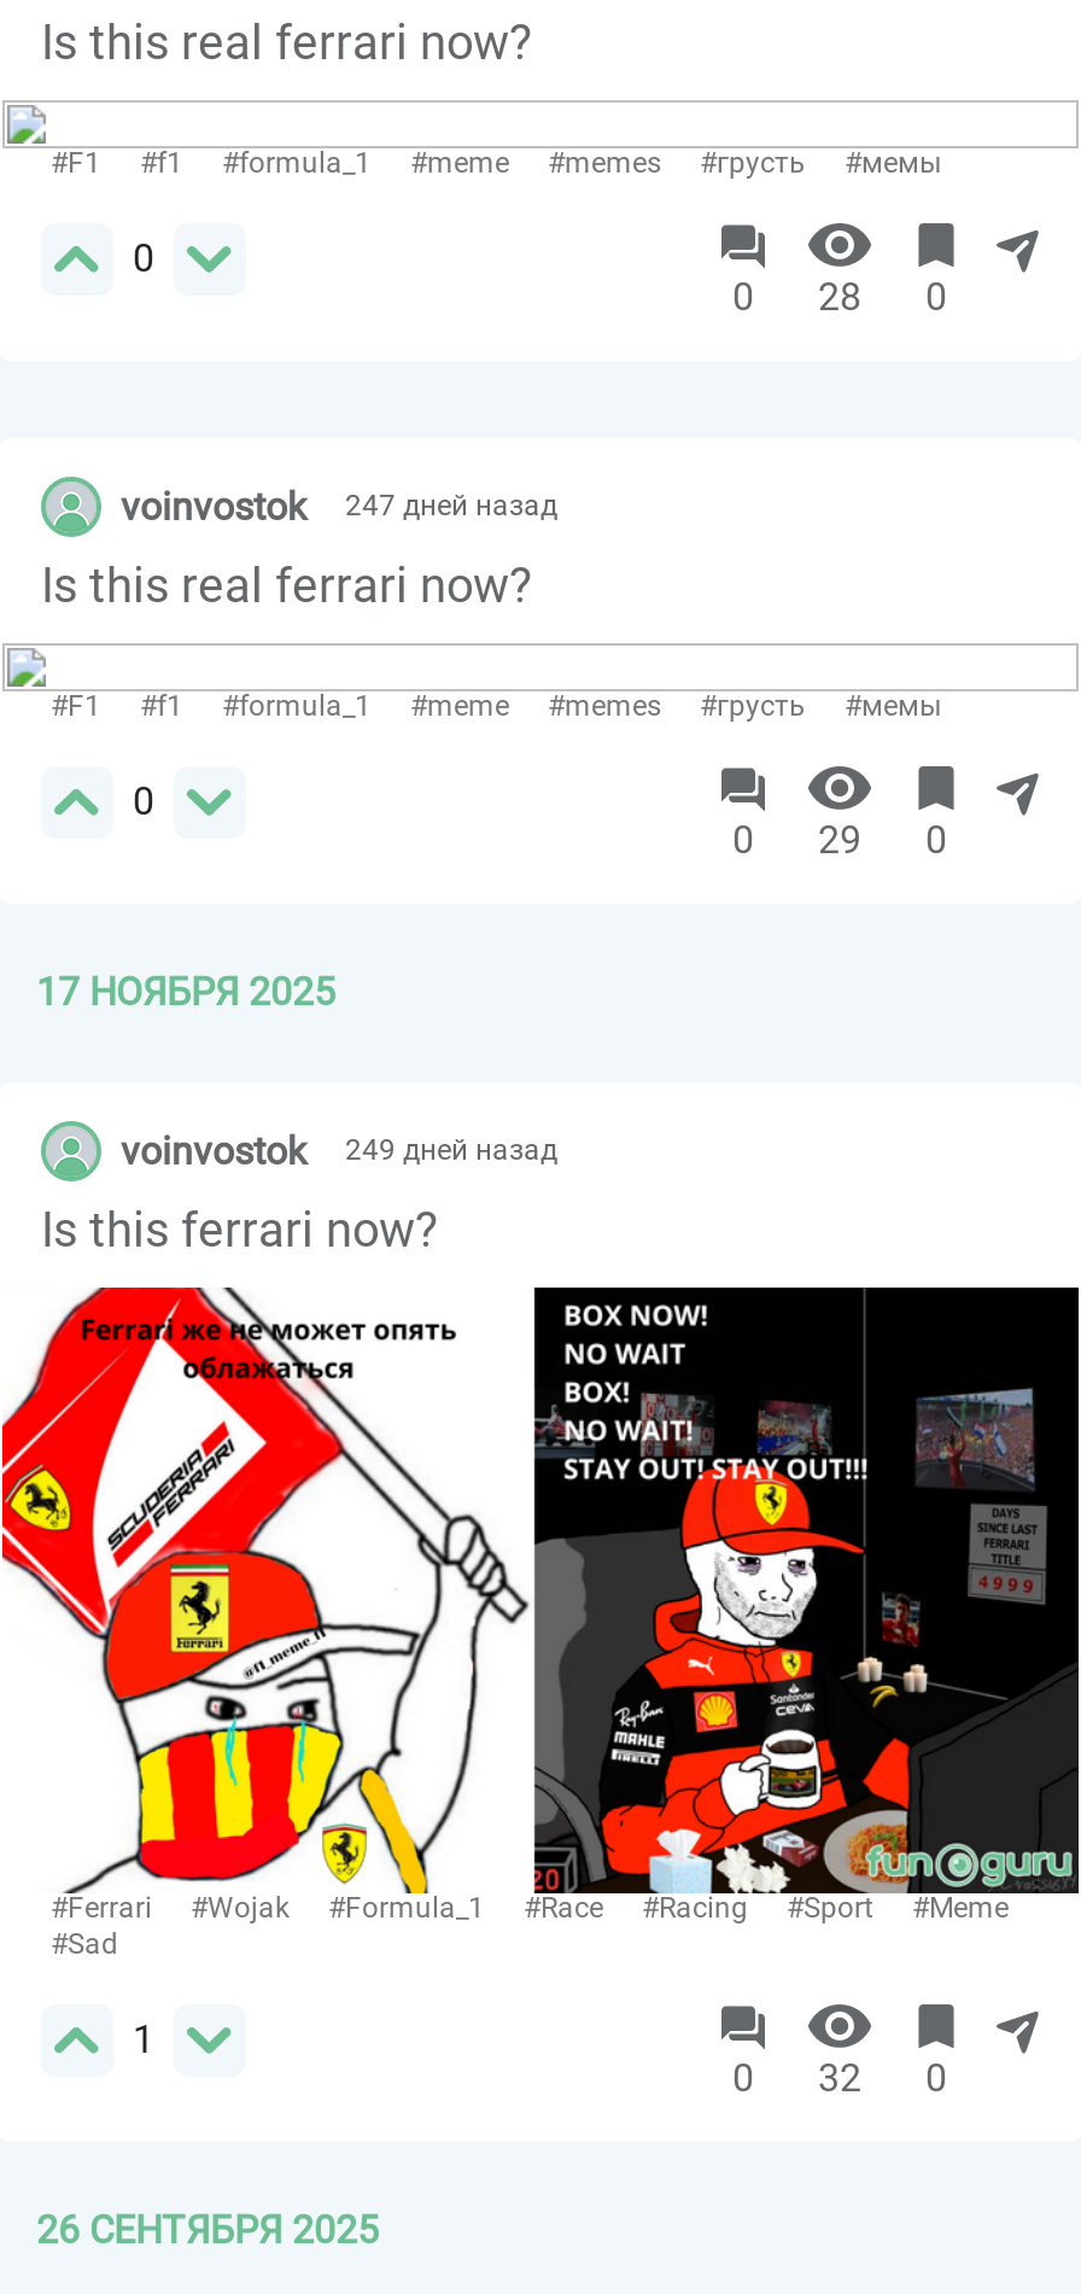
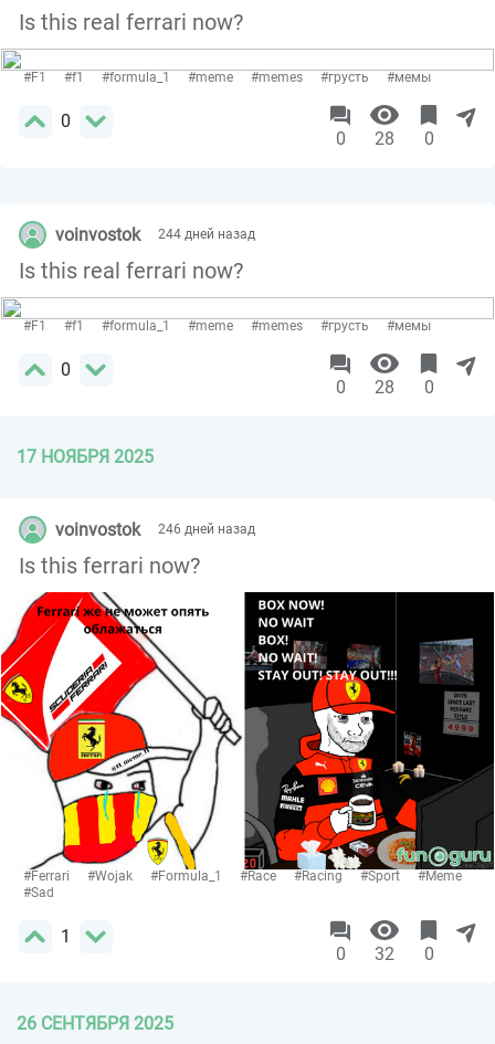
[121,483,557,529] voinvostok 247 дней назад -> [55,224,255,245] voinvostok 244 дней назад
[732,816,947,862] 0 29 0 -> [335,376,434,397] 0 28 0
[121,1128,557,1173] voinvostok 249 дней назад -> [55,519,255,540] voinvostok 246 дней назад

